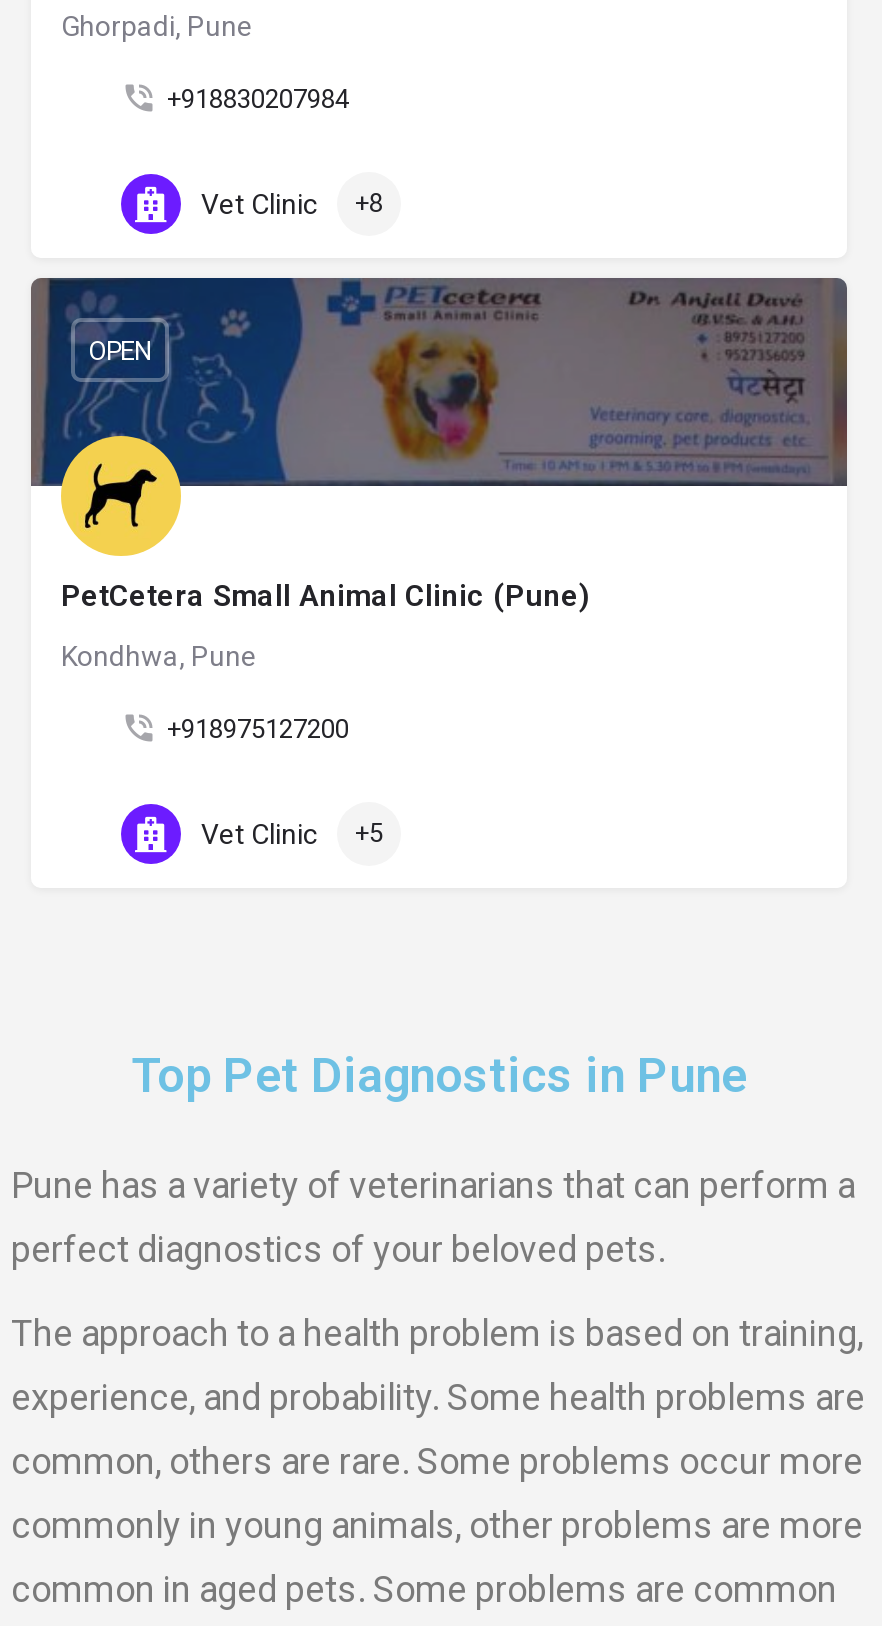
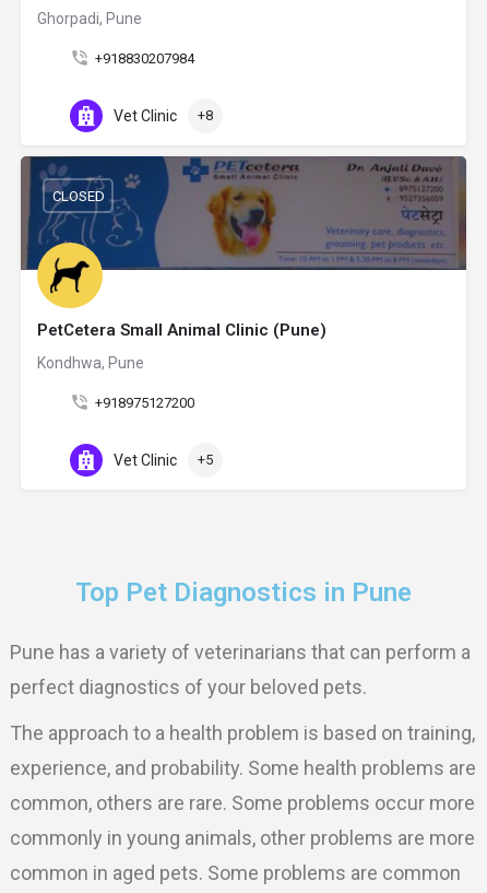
[88,335,152,365] OPEN -> [52,187,104,204] CLOSED

